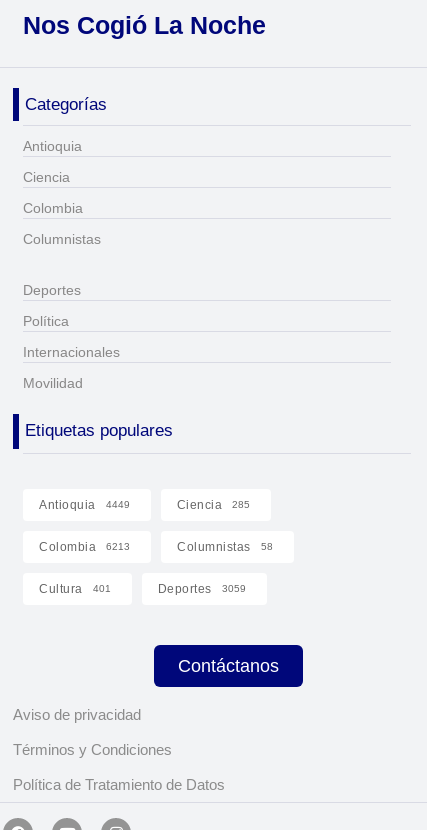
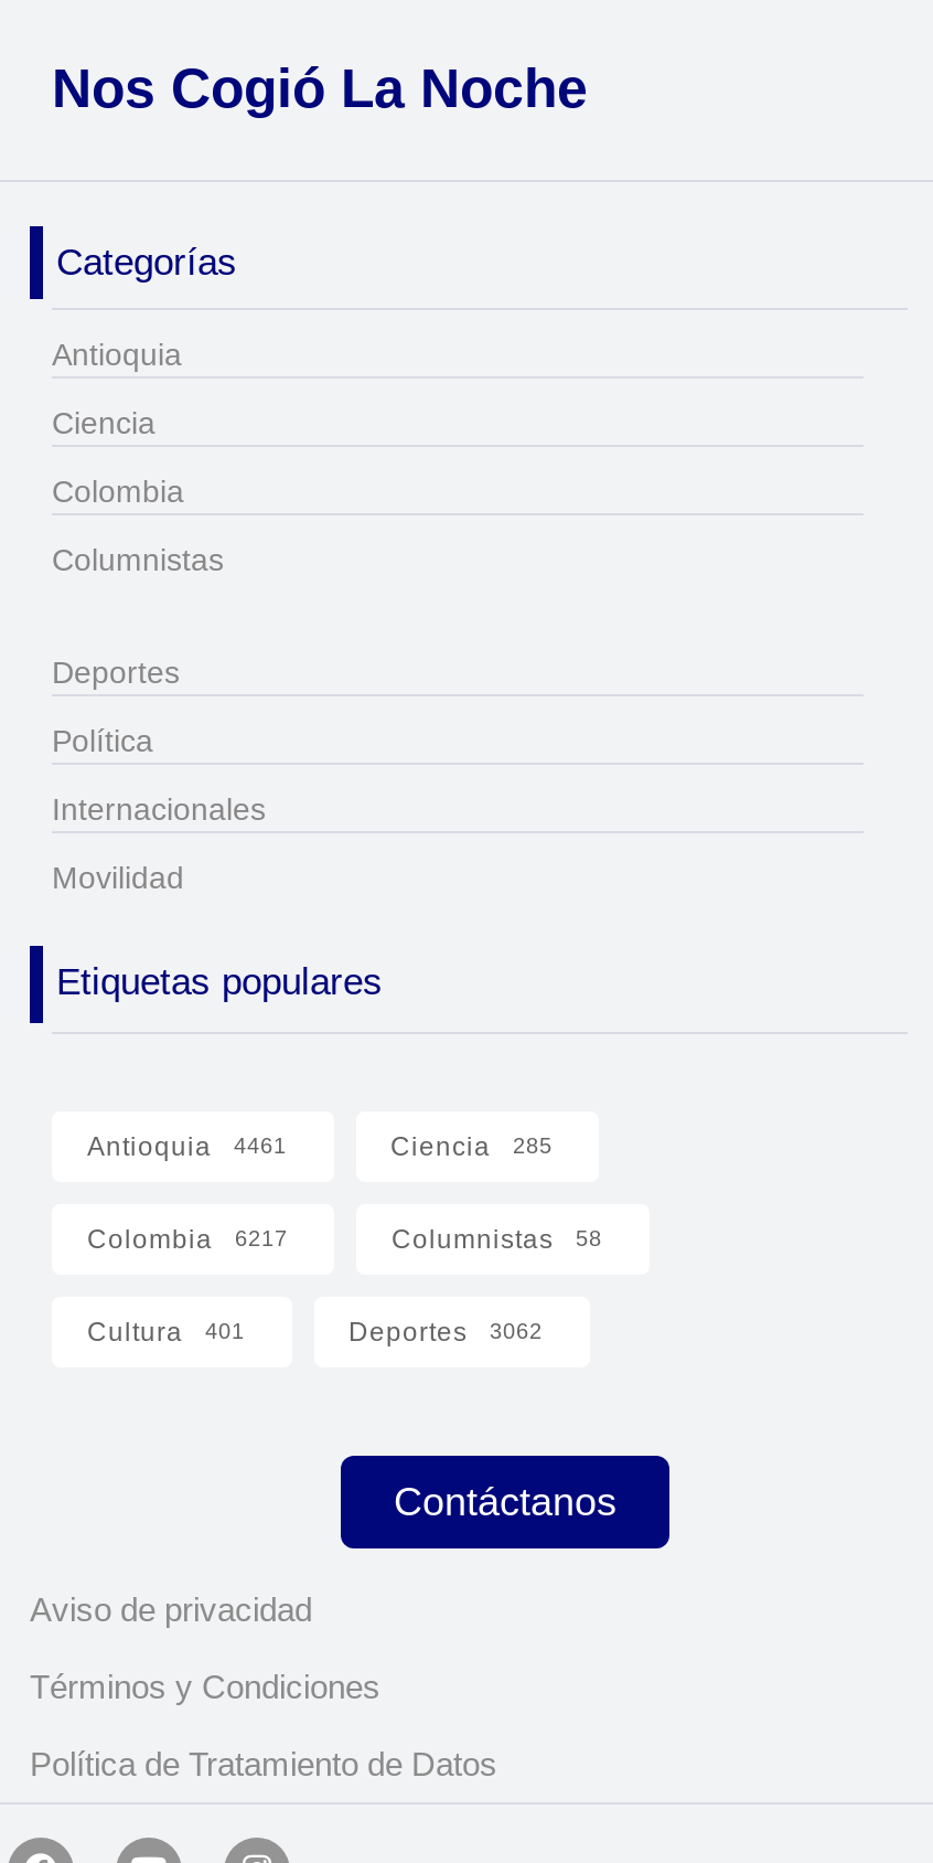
[39,498,129,512] Antioquia 4449 -> [87,1131,287,1162] Antioquia 4461
[39,540,130,554] Colombia 6213 -> [87,1224,288,1254] Colombia 6217
[157,582,245,596] Deportes 3059 -> [348,1316,543,1347] Deportes 3062

